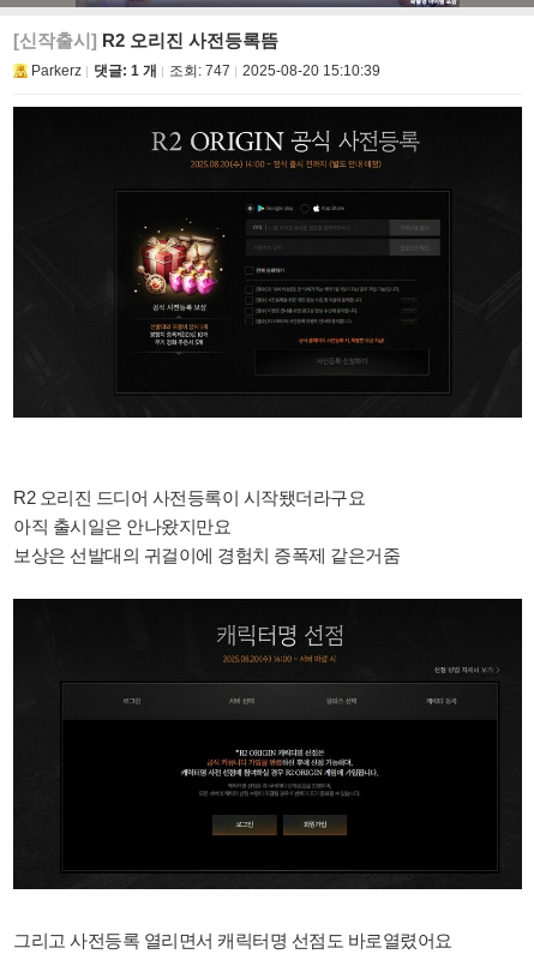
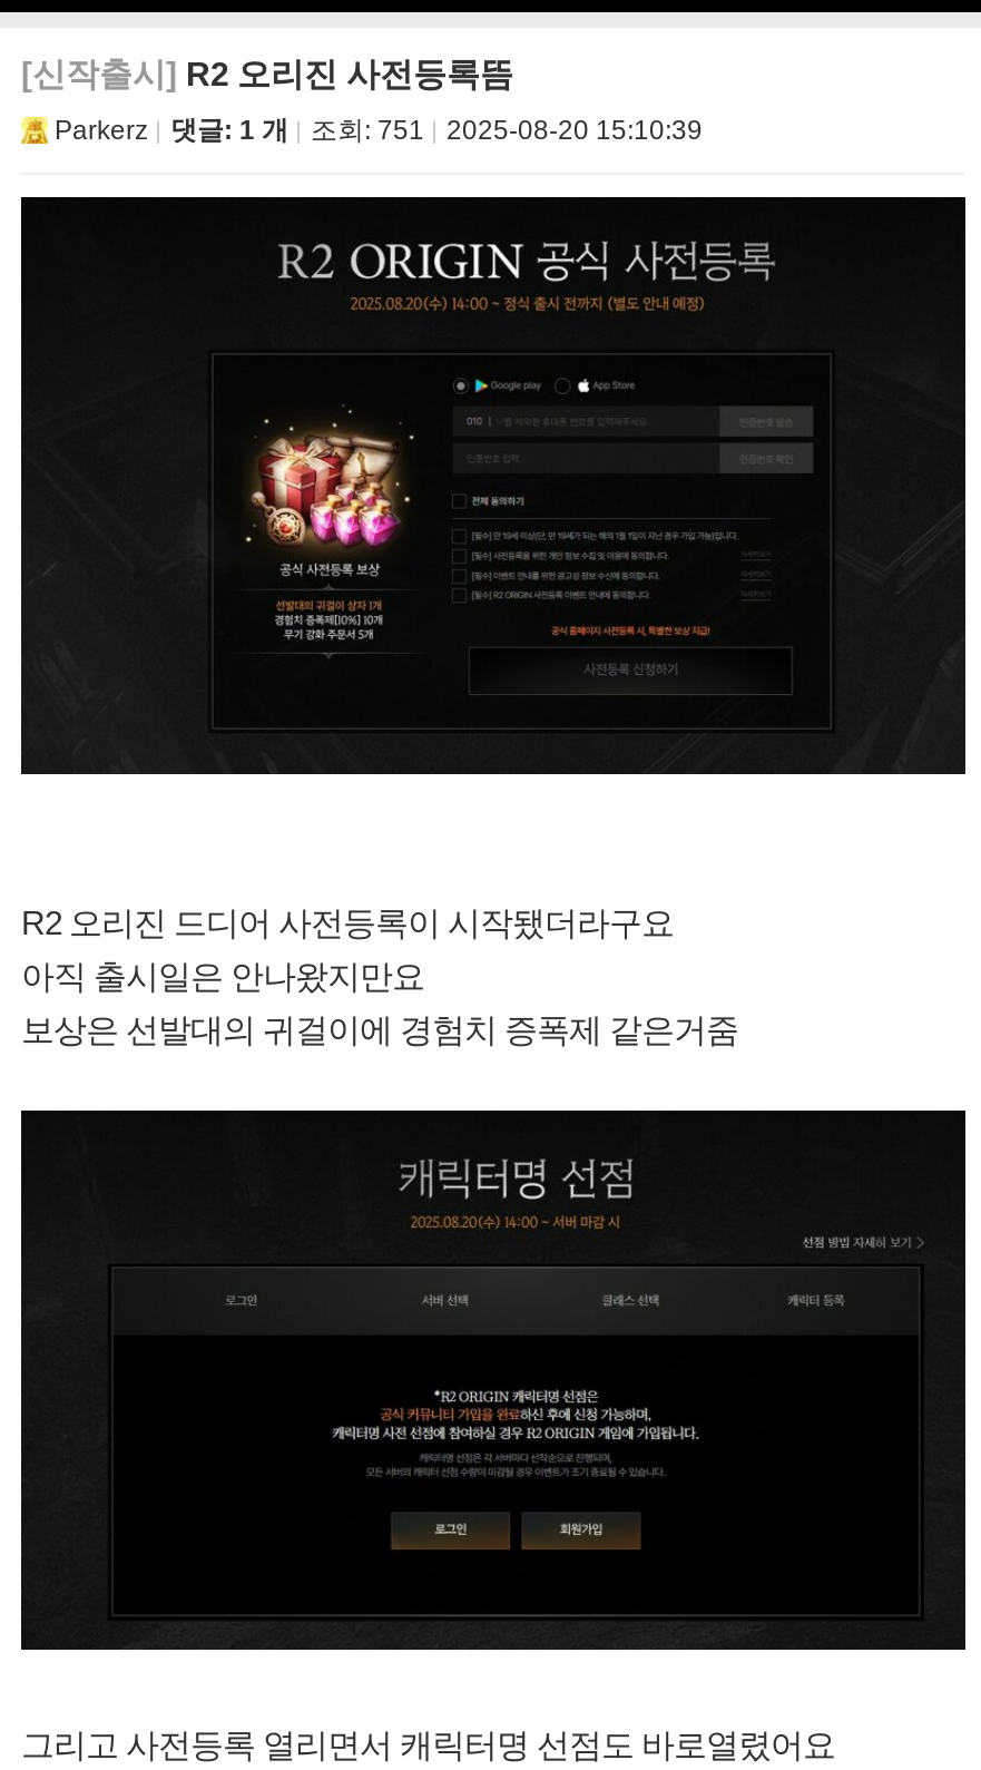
[31,62,380,79] Parkerz 댓글: 1 개 조회: 747 2025-08-20 15:10:39 -> [55,115,703,146] Parkerz 댓글: 1 개 조회: 751 2025-08-20 15:10:39

